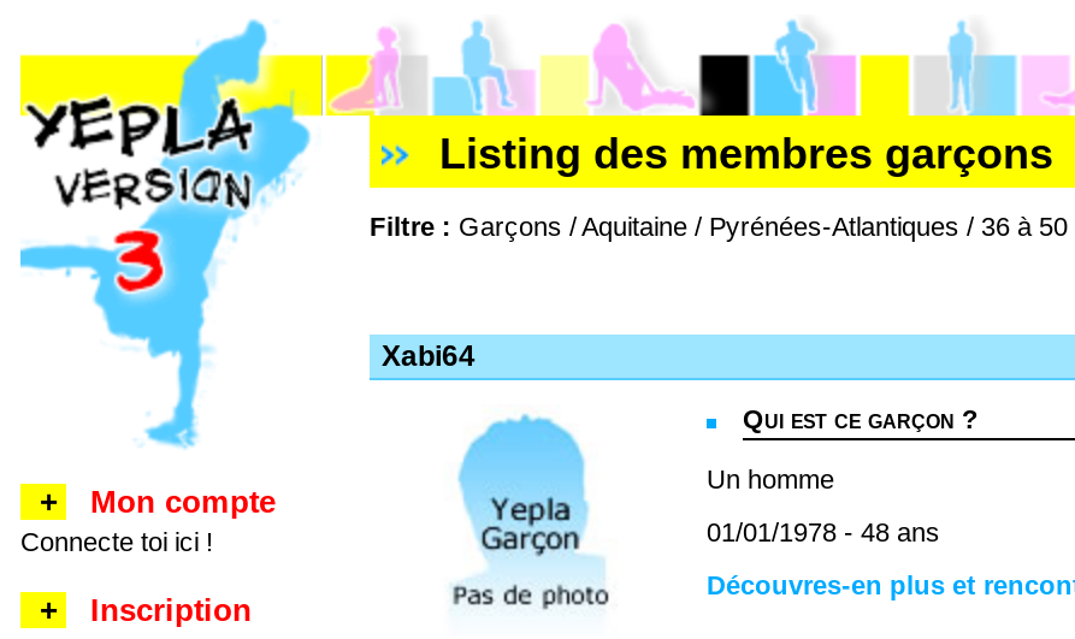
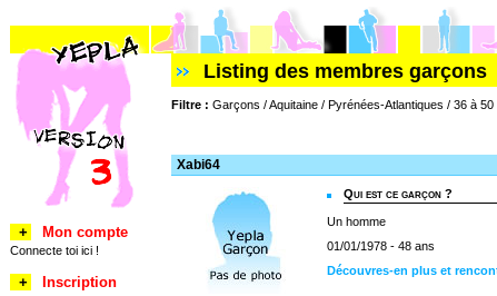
[18,19,312,450] [image] -> [10,10,143,208] [image]

